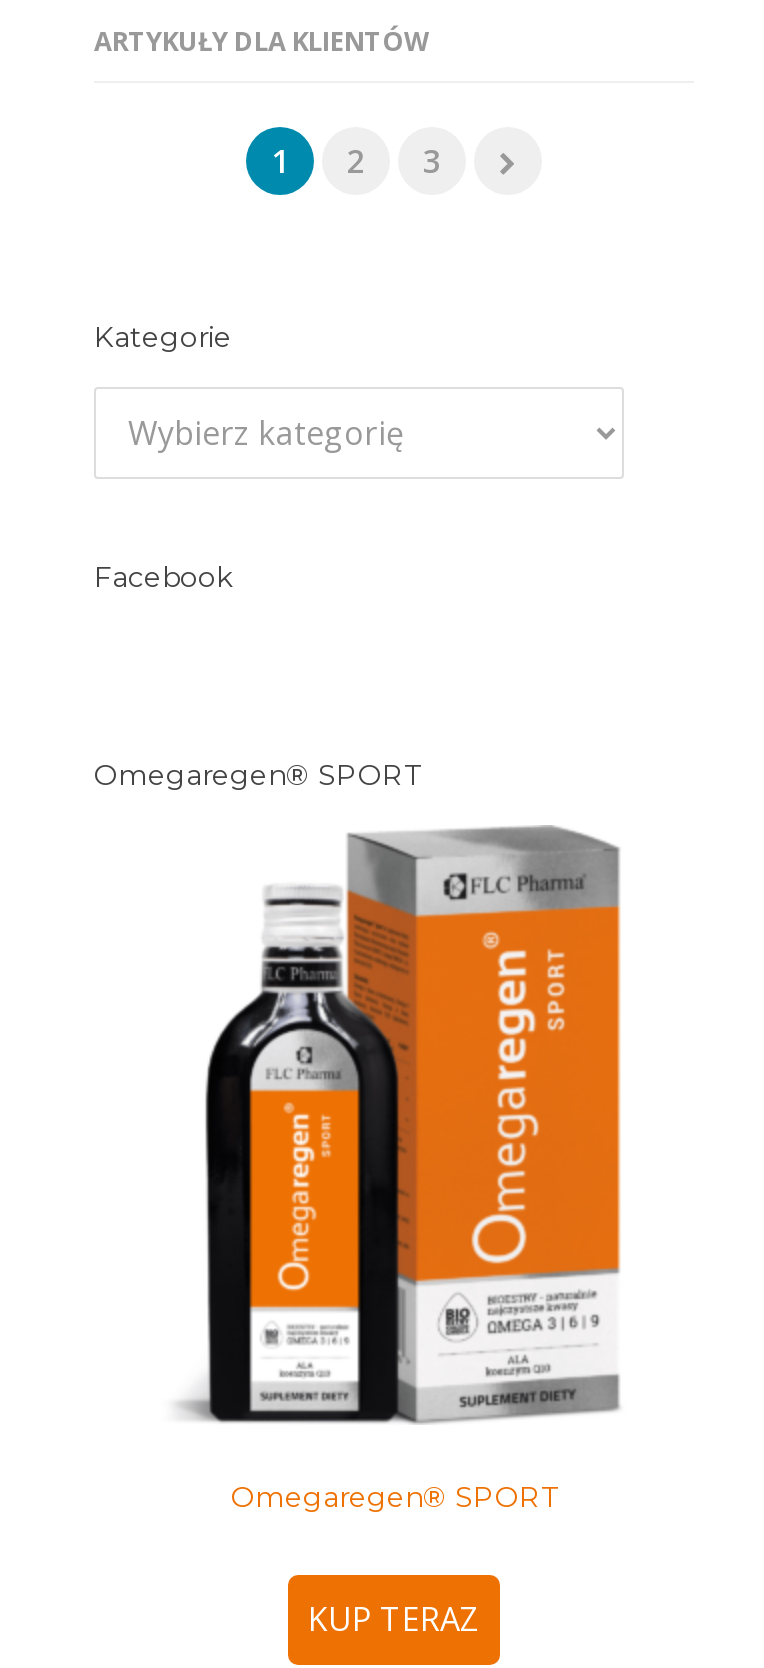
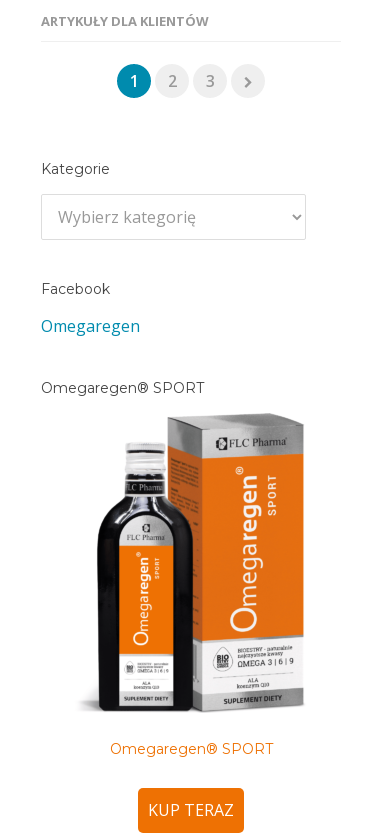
none -> [41,315,140,337] Omegaregen

